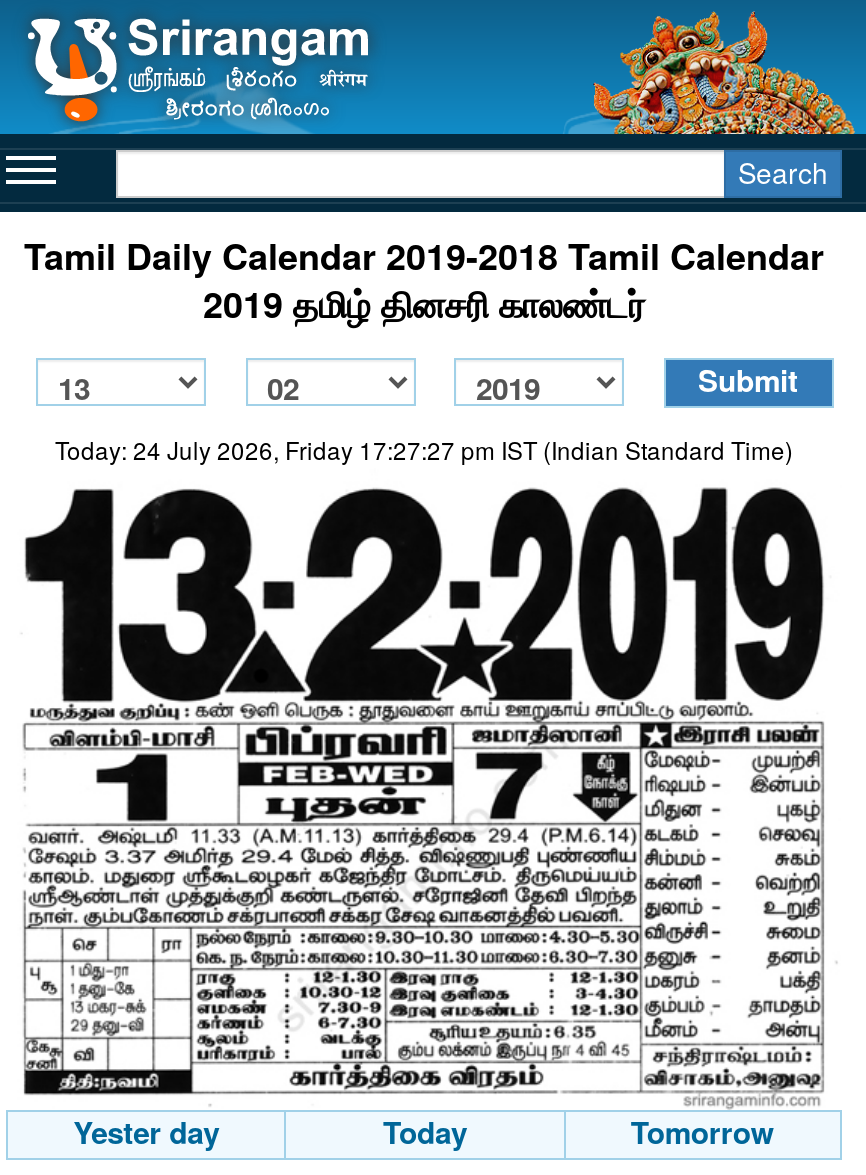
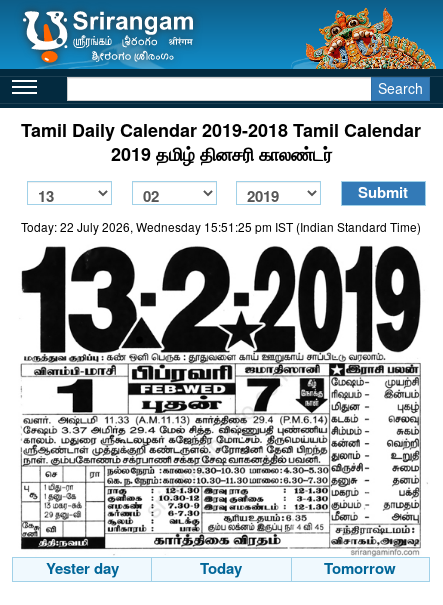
[55,432,793,466] Today: 24 July 2026, Friday 17:27:27 pm IST (Indian Standard Time) -> [21,218,421,235] Today: 22 July 2026, Wednesday 15:51:25 pm IST (Indian Standard Time)

